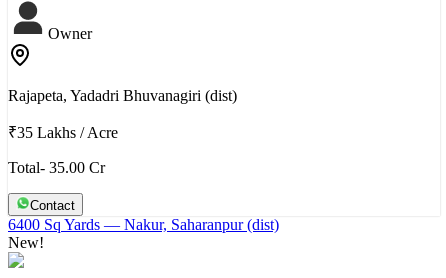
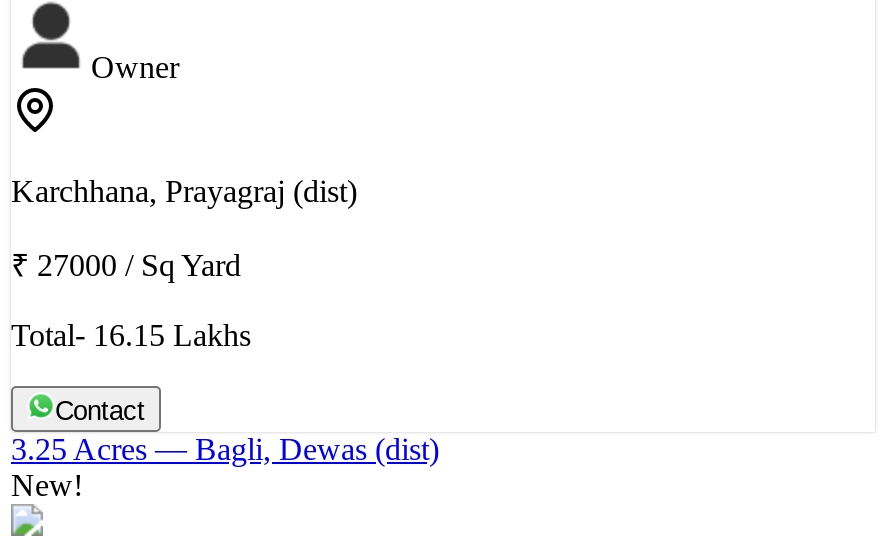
[8,87,237,104] Rajapeta, Yadadri Bhuvanagiri (dist) -> [11,175,357,209] Karchhana, Prayagraj (dist)
[8,124,118,141] ₹35 Lakhs / Acre -> [11,249,241,283] ₹ 27000 / Sq Yard
[8,159,105,176] Total- 35.00 Cr -> [11,319,251,353] Total- 16.15 Lakhs
[8,216,279,233] 6400 Sq Yards— Nakur, Saharanpur (dist) -> [11,433,439,467] 3.25 Acres— Bagli, Dewas (dist)

